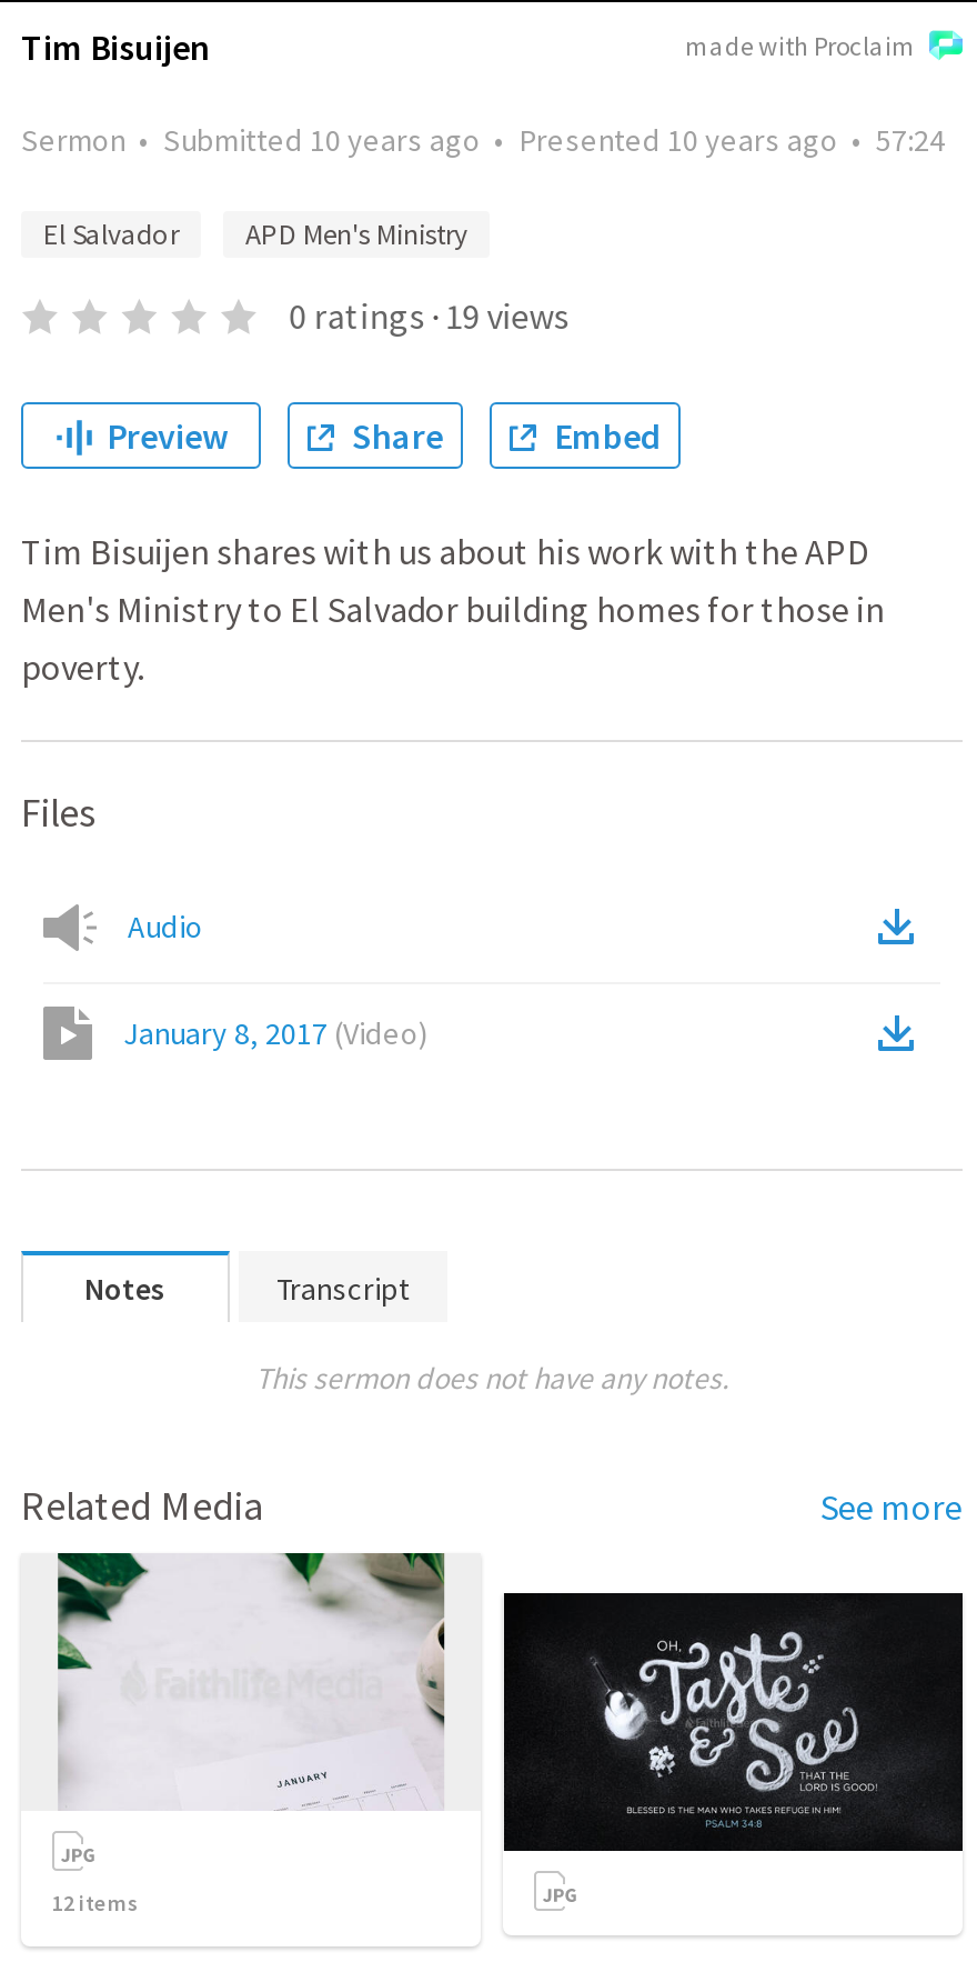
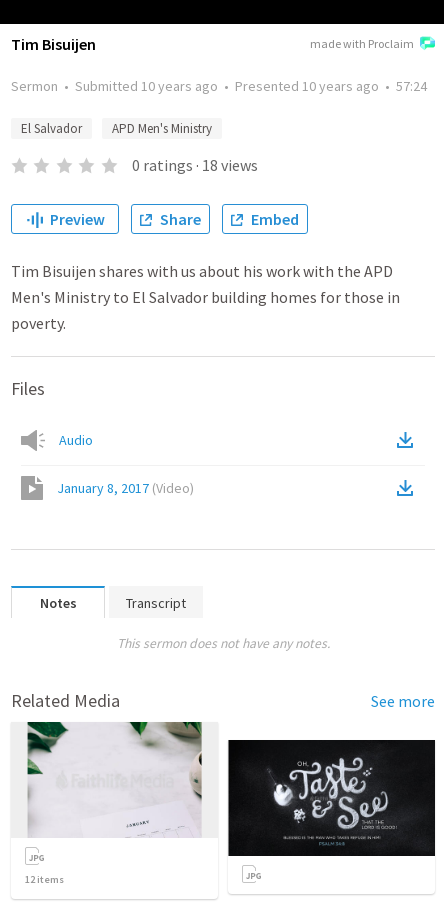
[289,293,569,338] 0 ratings · 19 views -> [132,155,258,175] 0 ratings · 18 views

